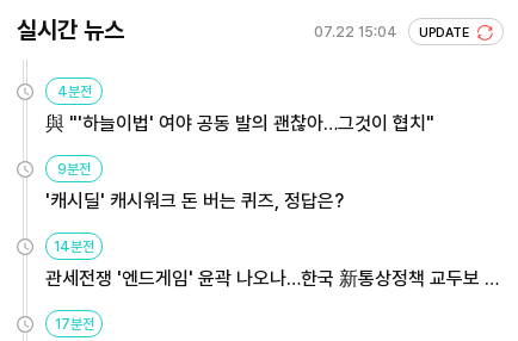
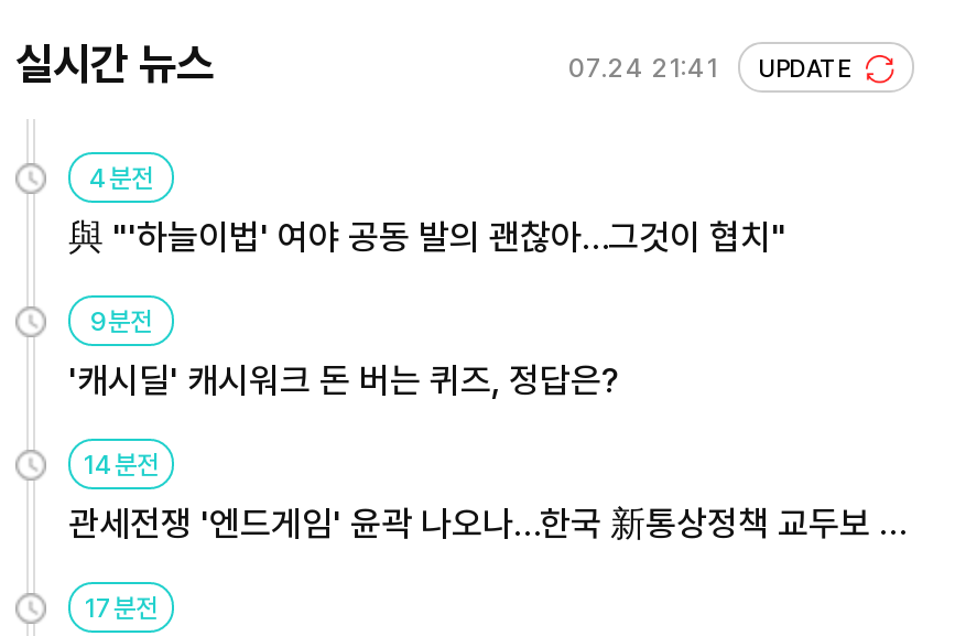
[314,23,473,40] 07.22 15:04 UPDATE -> [568,52,857,83] 07.24 21:41 UPDATE

